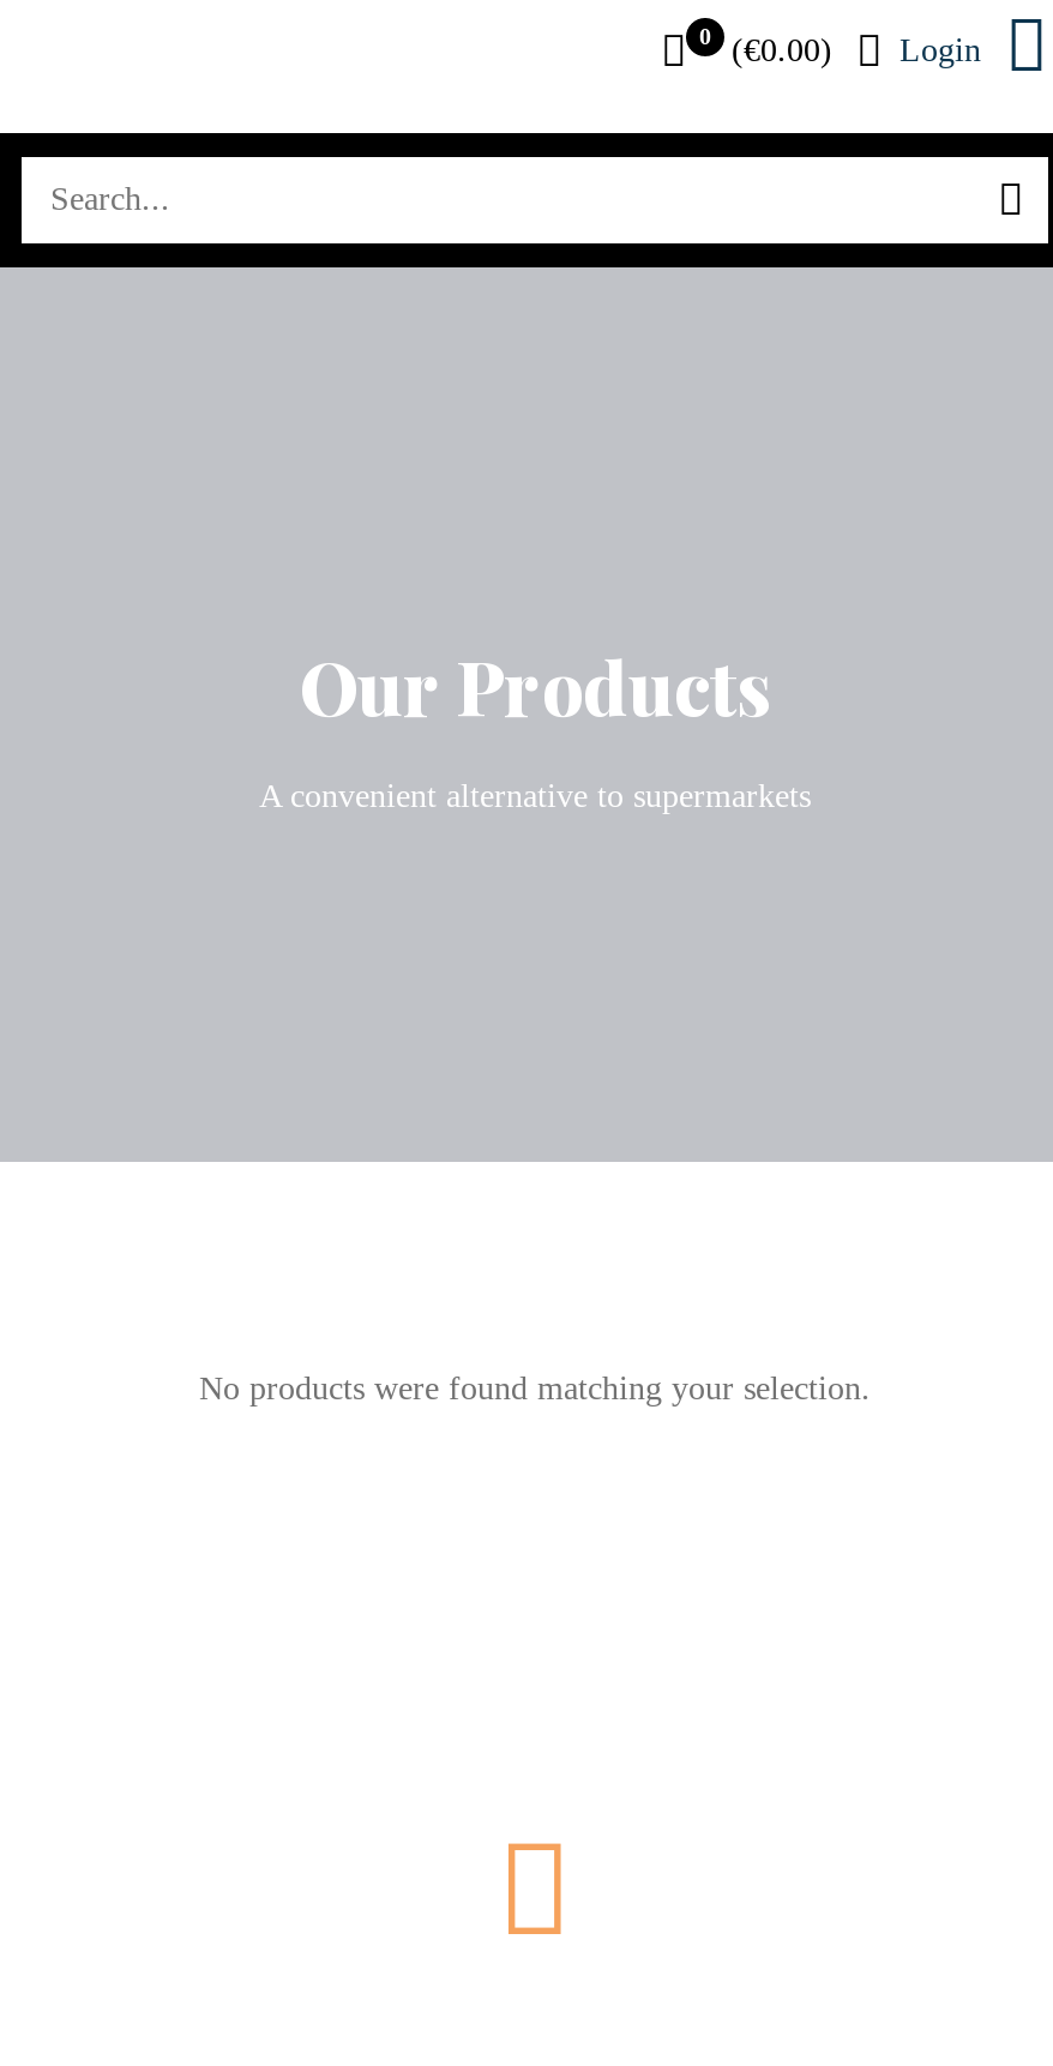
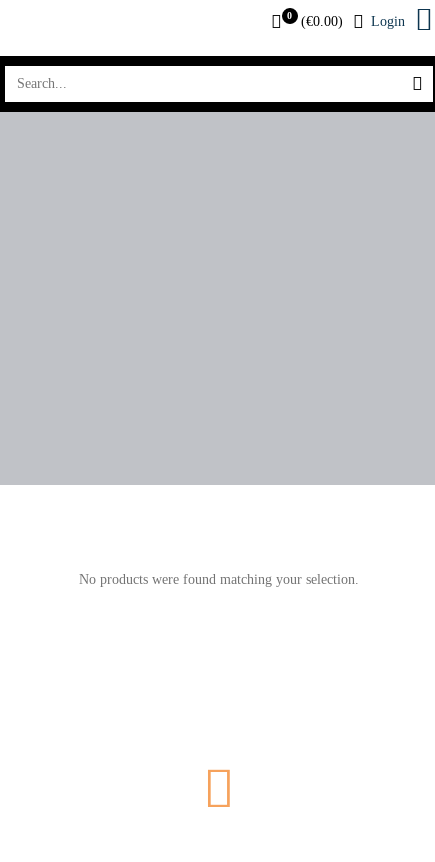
[259,637,811,814] Our Products | A convenient alternative to supermarkets -> none

